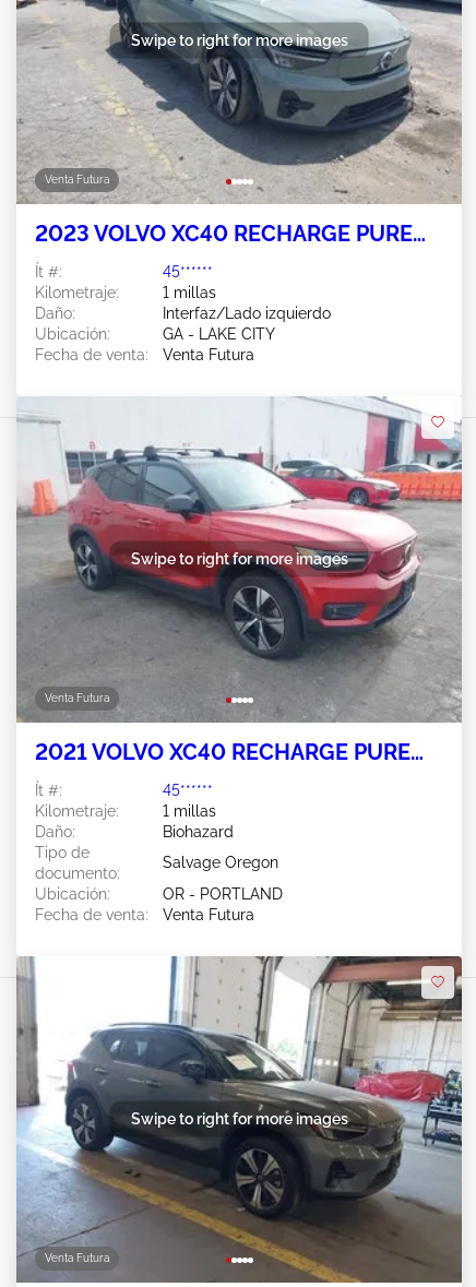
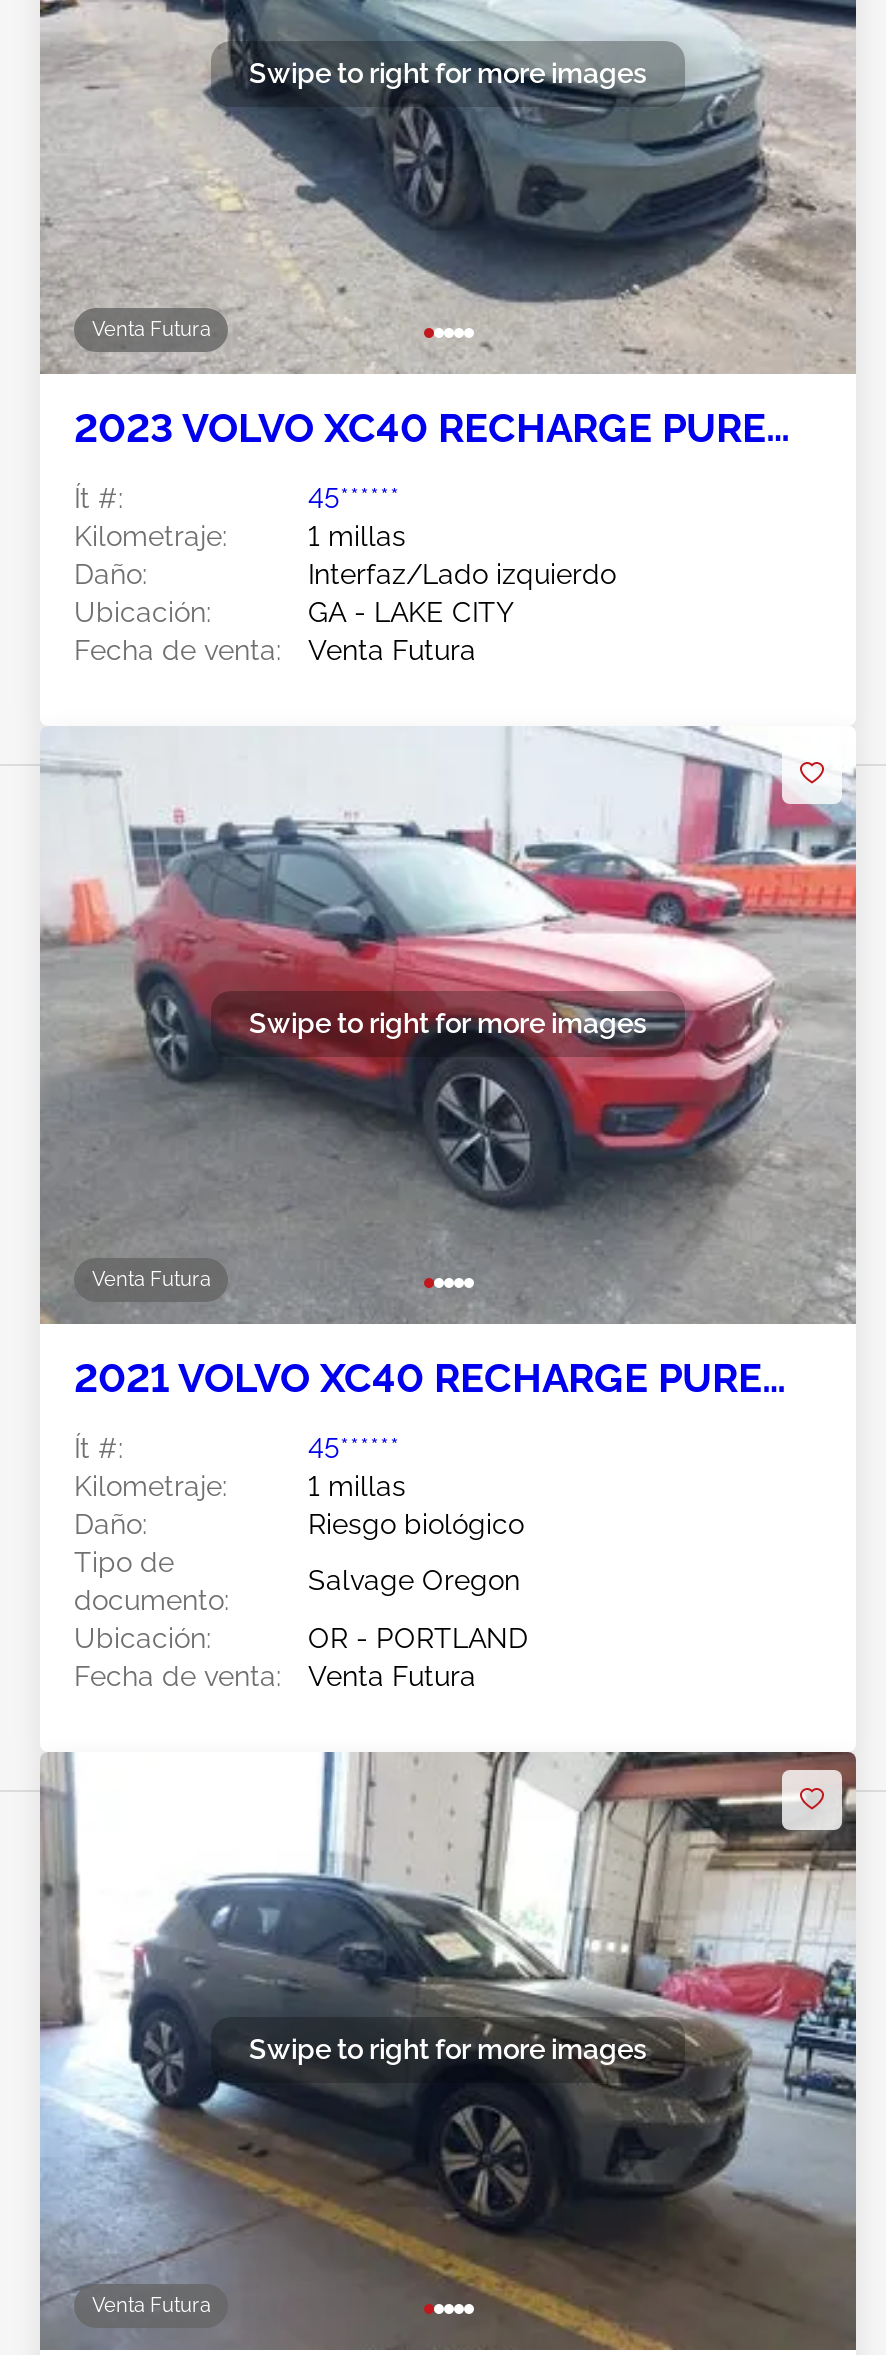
[163,823,234,840] Biohazard -> [308,1508,524,1540] Riesgo biológico

